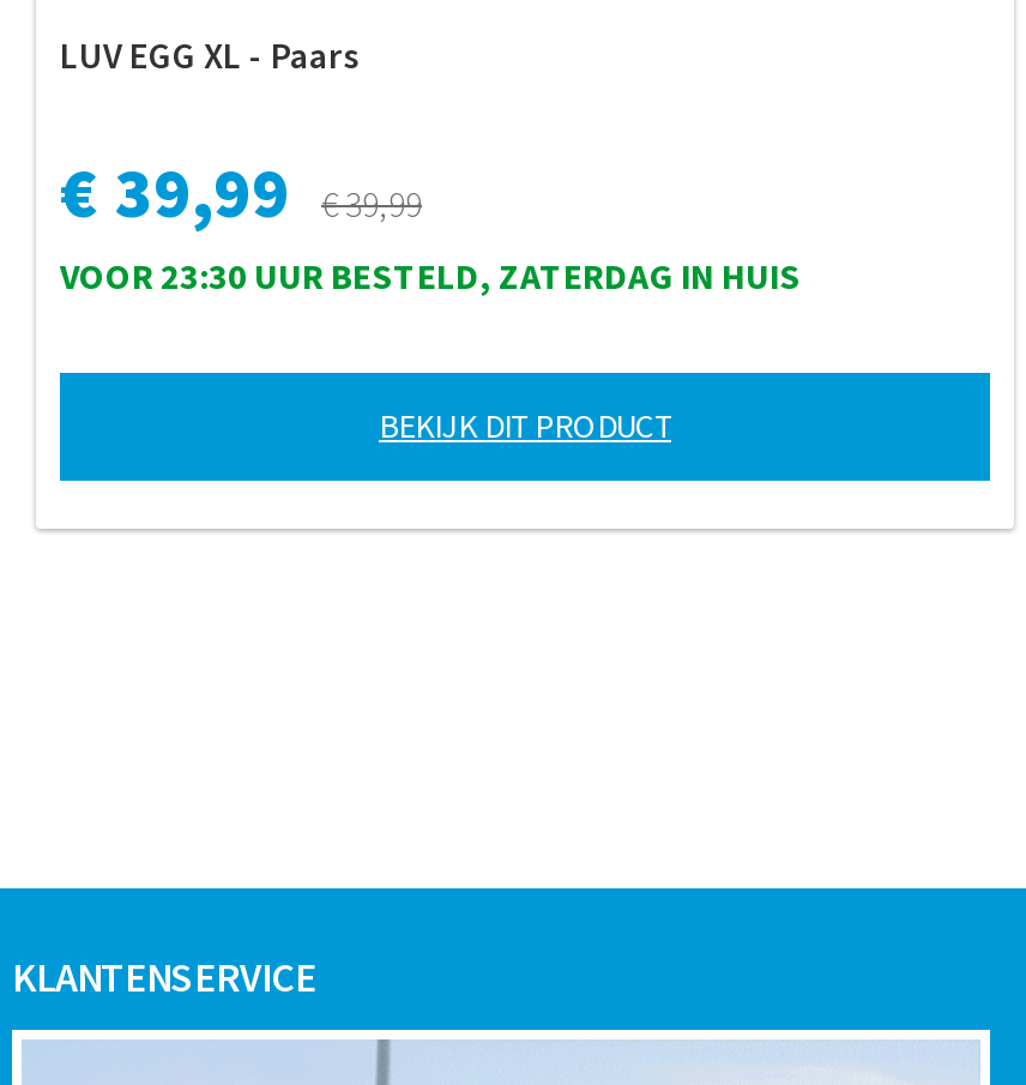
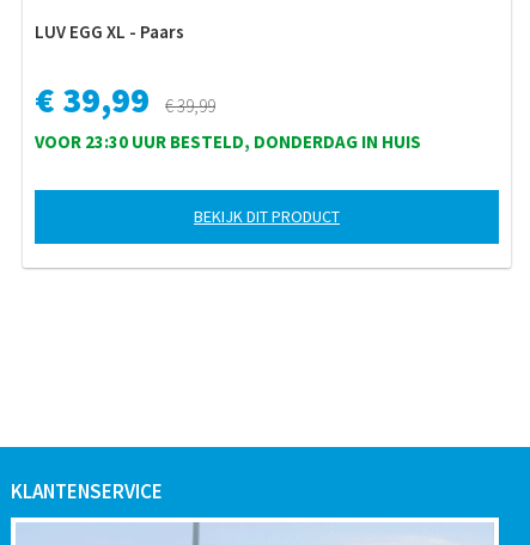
[60,253,801,299] VOOR 23:30 UUR BESTELD, ZATERDAG IN HUIS -> [35,130,421,153] VOOR 23:30 UUR BESTELD, DONDERDAG IN HUIS

